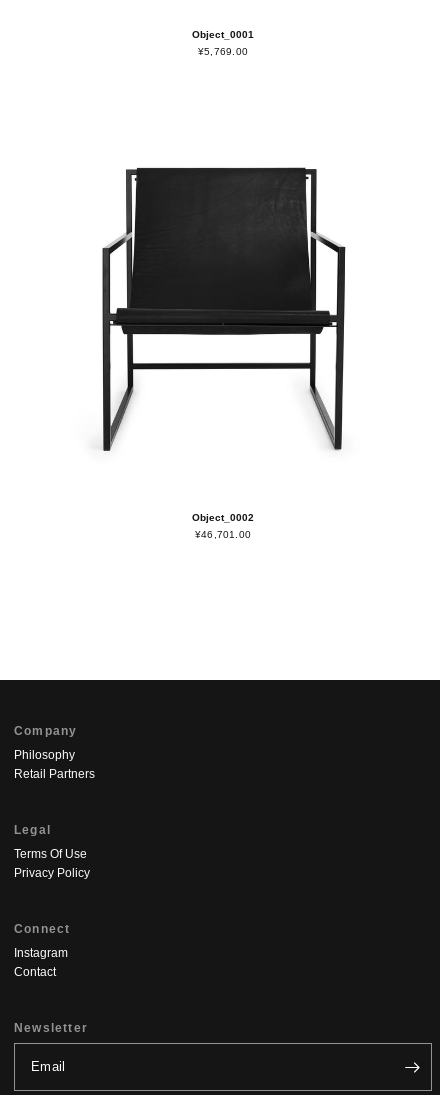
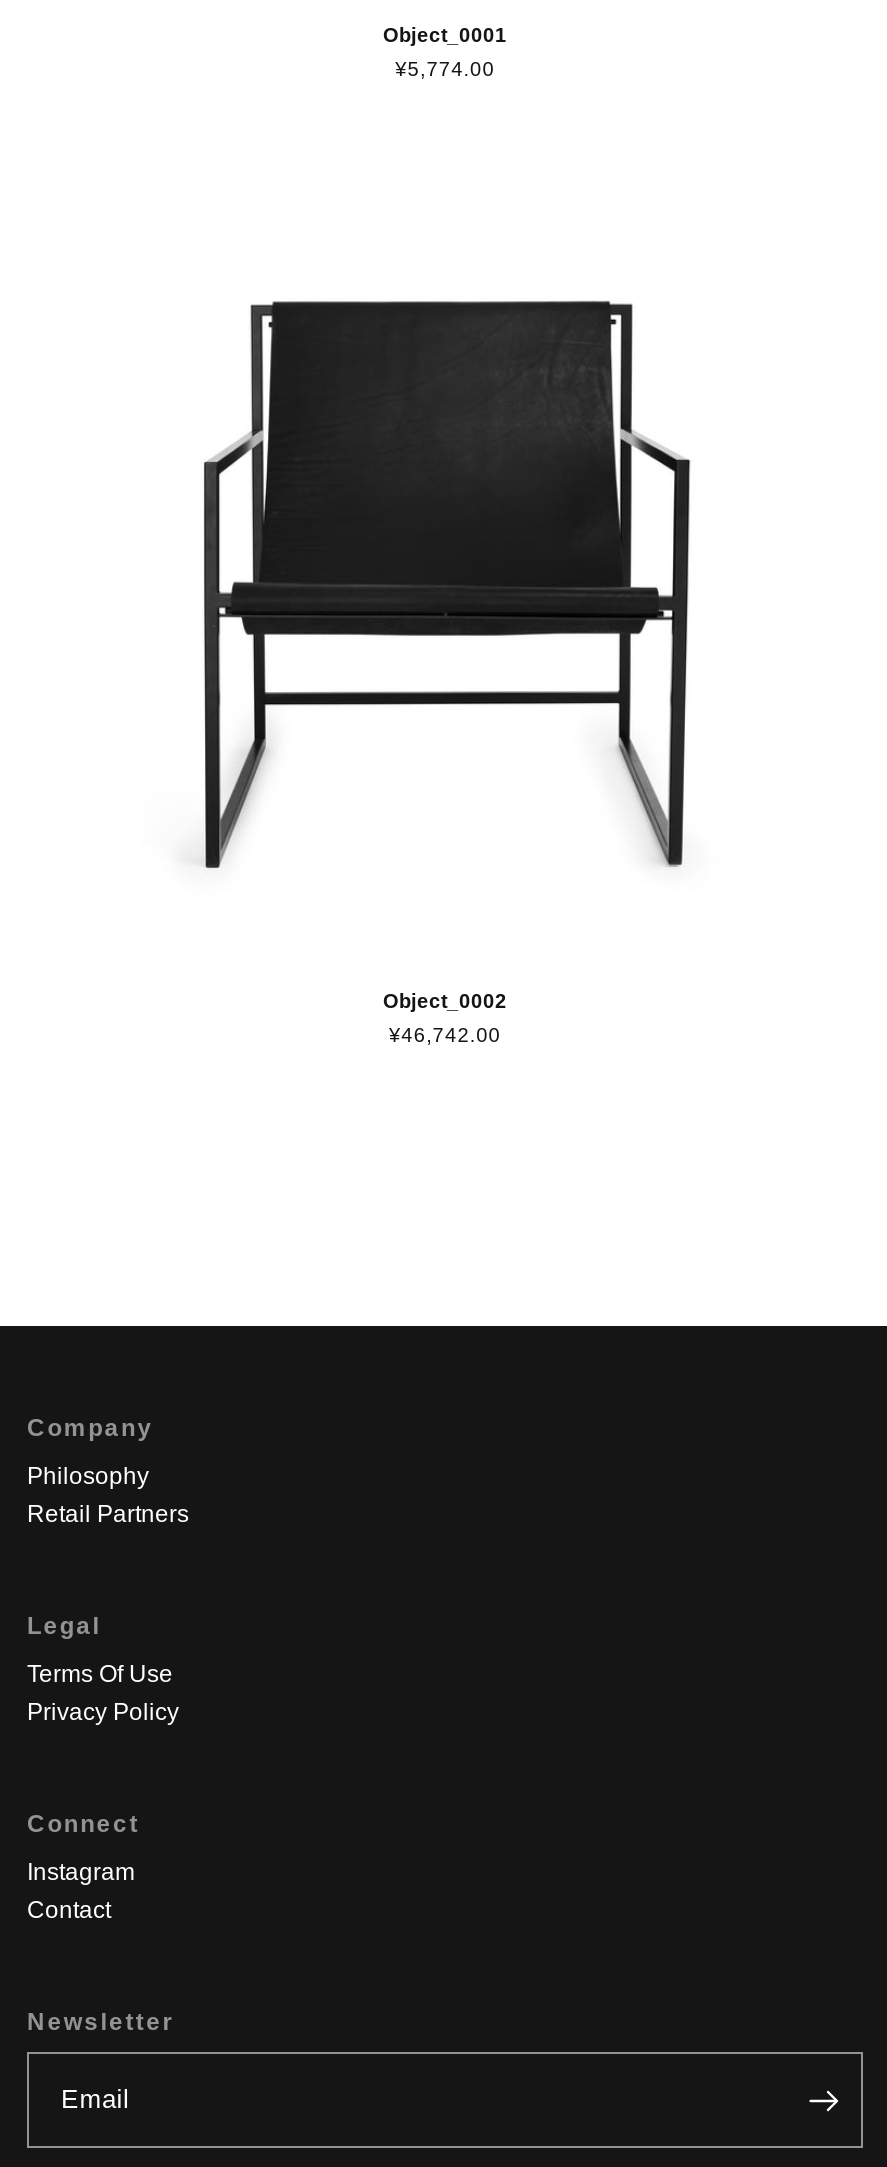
[198,46,248,57] ¥5,769.00 -> [395,58,495,80] ¥5,774.00
[195,529,251,540] ¥46,701.00 -> [389,1024,501,1046] ¥46,742.00

